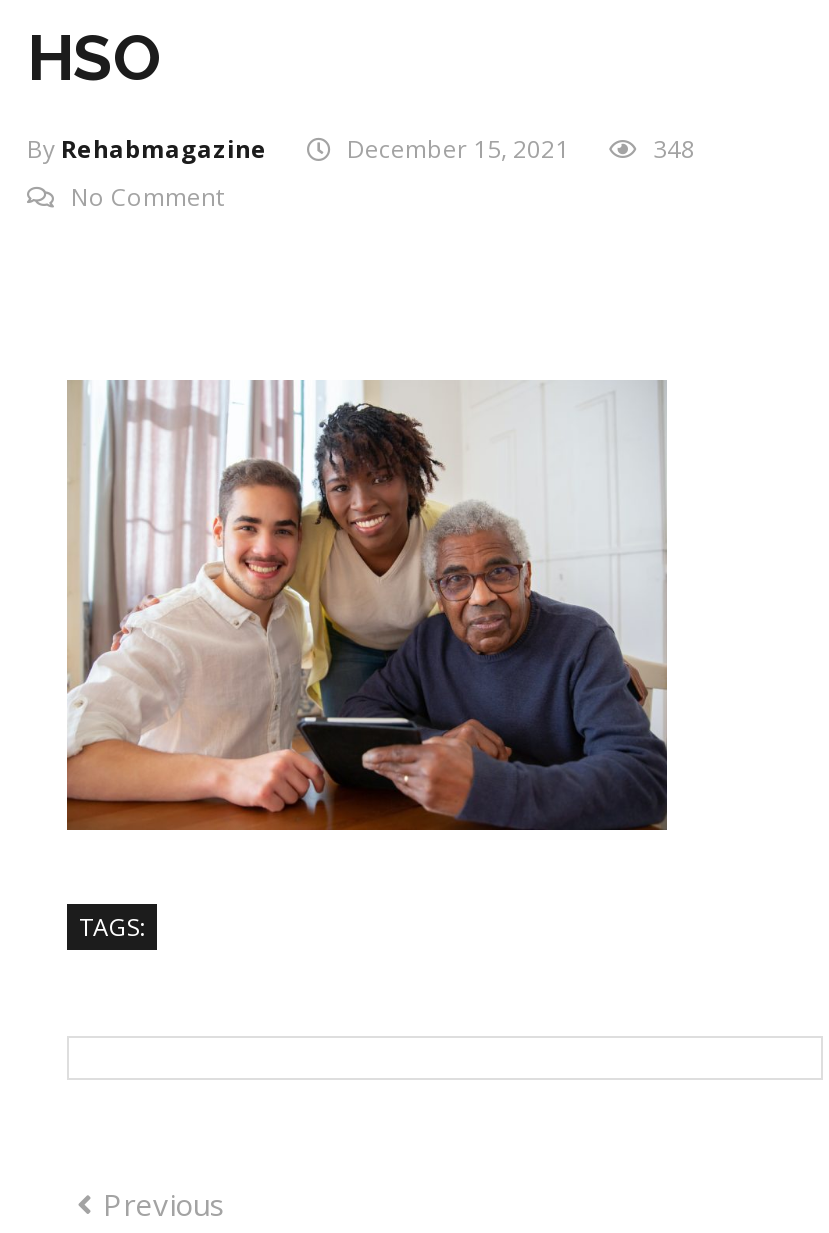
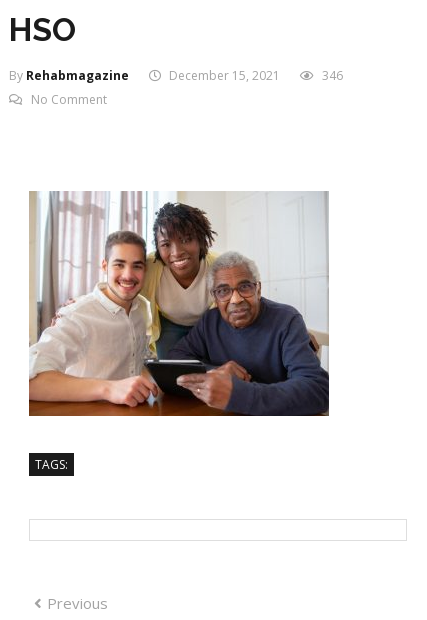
[647,132,695,166] 348 -> [319,67,343,84] 346

